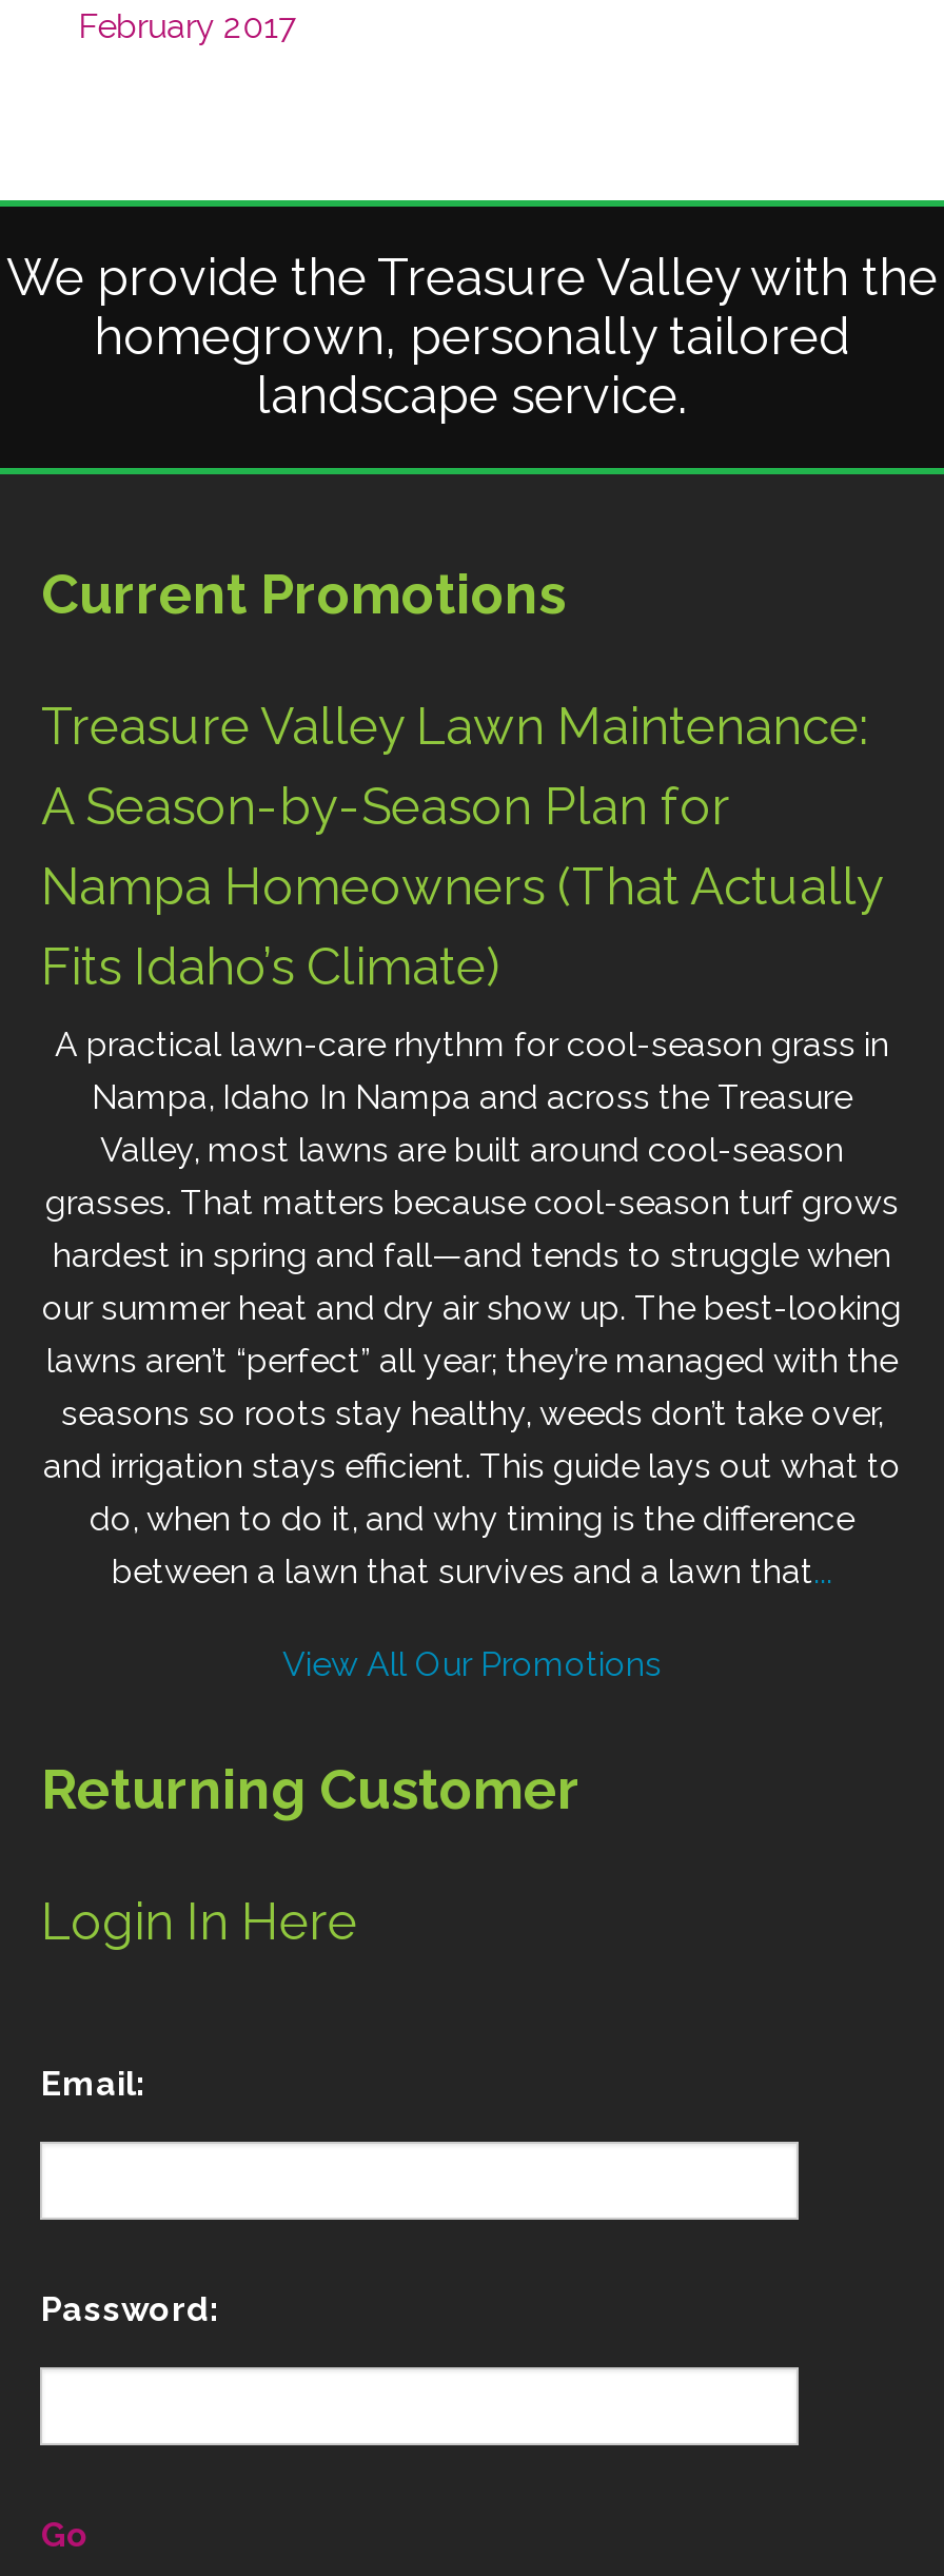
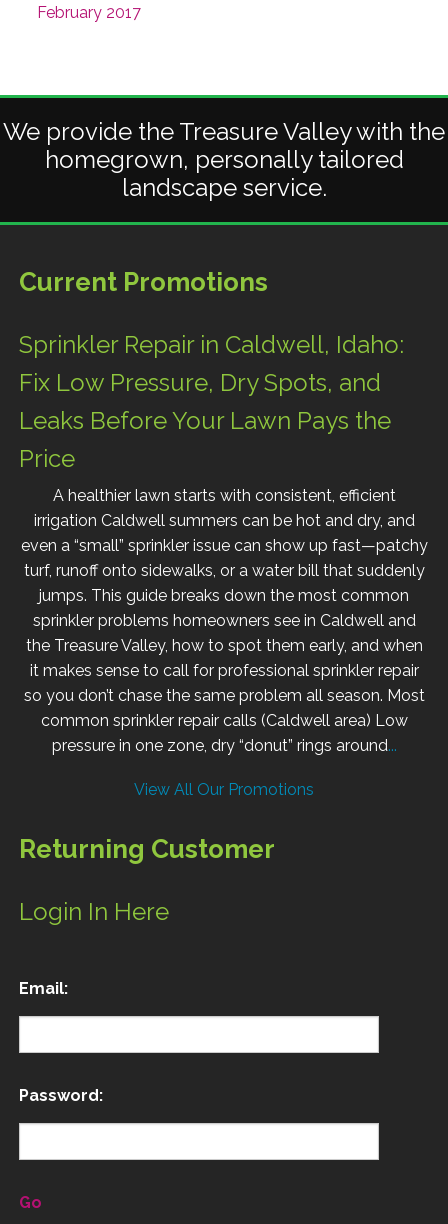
[41,696,902,1591] Treasure Valley Lawn Maintenance: | A Season-by-Season Plan for | Nampa Homeowners (That Actually | Fits Idaho’s Climate) | A practical lawn-care rhythm for cool-season grass in | Nampa, Idaho In Nampa and across the Treasure | Valley, most lawns are built around cool-season | grasses. That matters because cool-season turf grows | hardest in spring and fall—and tends to struggle when | our summer heat and dry air show up. The best-looking | lawns aren’t “perfect” all year; they’re managed with the | seasons so roots stay healthy, weeds don’t take over, | and irrigation stays efficient. This guide lays out what to | do, when to do it, and why timing is the difference | between a lawn that survives and a lawn that... -> [19,330,427,755] Sprinkler Repair in Caldwell, Idaho: | Fix Low Pressure, Dry Spots, and | Leaks Before Your Lawn Pays the | Price | A healthier lawn starts with consistent, efficient | irrigation Caldwell summers can be hot and dry, and | even a “small” sprinkler issue can show up fast—patchy | turf, runoff onto sidewalks, or a water bill that suddenly | jumps. This guide breaks down the most common | sprinkler problems homeowners see in Caldwell and | the Treasure Valley, how to spot them early, and when | it makes sense to call for professional sprinkler repair | so you don’t chase the same problem all season. Most | common sprinkler repair calls (Caldwell area) Low | pressure in one zone, dry “donut” rings around...

